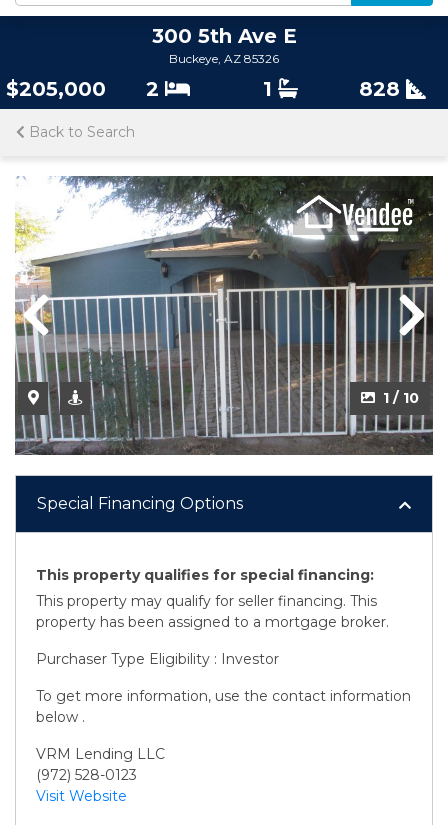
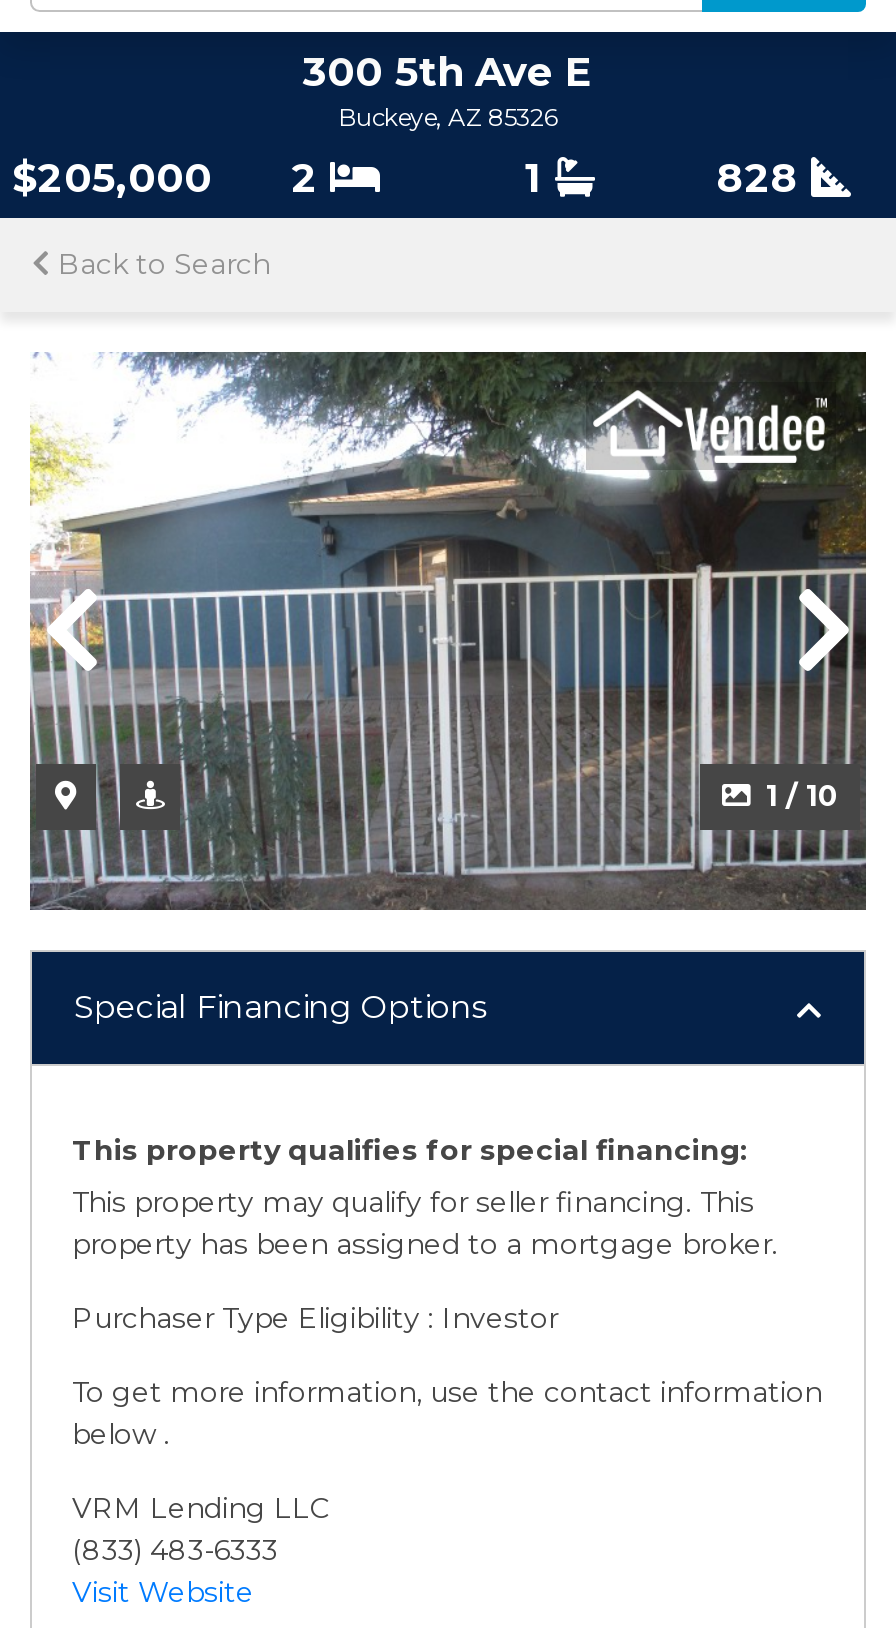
[36,766,137,784] (972) 528-0123 -> [72,1531,278,1567] (833) 483-6333

